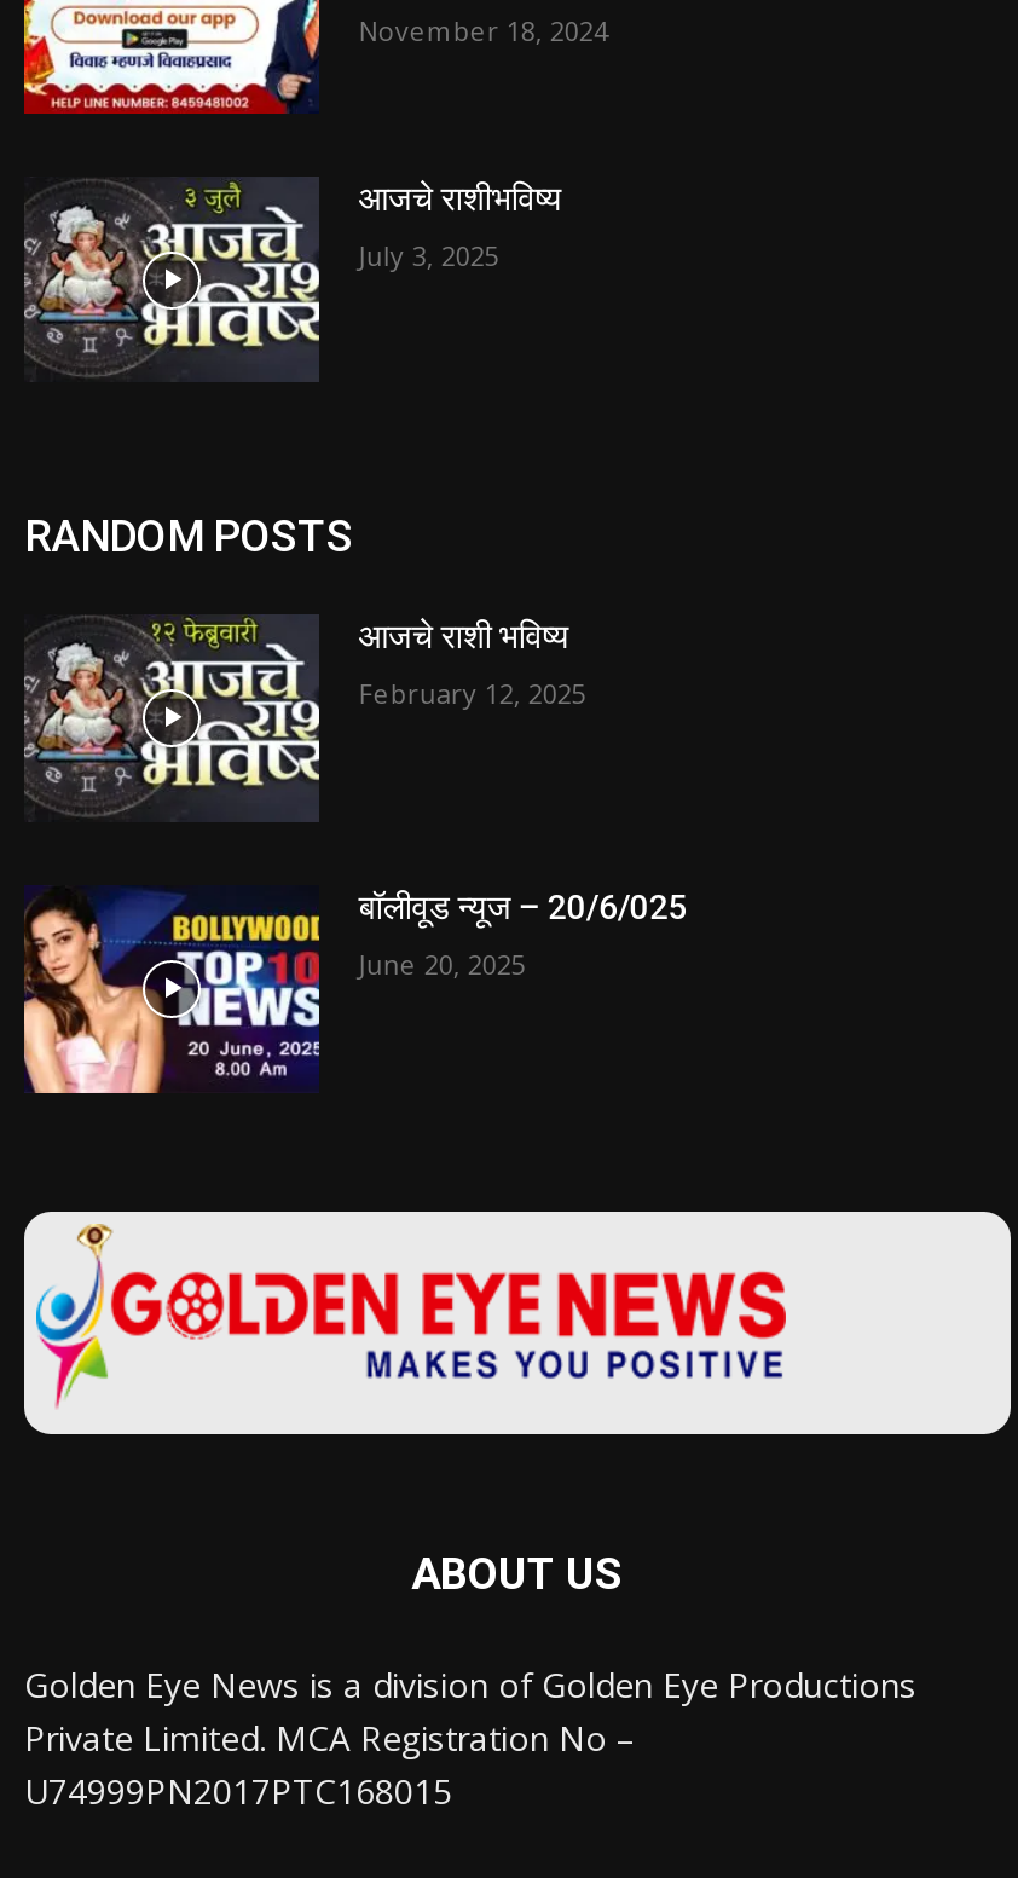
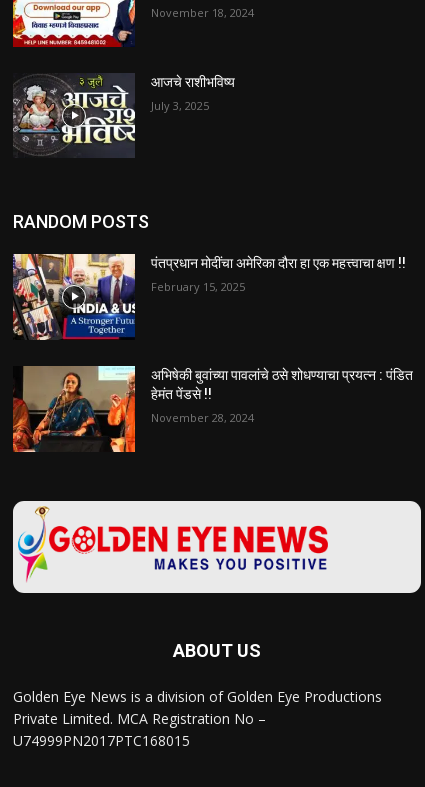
[22,614,569,822] [image] | आजचे राशी भविष्य -> [12,253,406,341] [image] | पंतप्रधान मोदींचा अमेरिका दौरा हा एक महत्त्वाचा क्षण !!
[359,676,586,712] February 12, 2025 -> [151,279,245,294] February 15, 2025
[22,885,688,1096] [image] | बॉलीवूड न्यूज – 20/6/025 -> [12,365,413,453] [image] | अभिषेकी बुवांच्या पावलांचे ठसे शोधण्याचा प्रयत्न : पंडित | हेमंत पेंडसे !!
[359,946,526,982] June 20, 2025 -> [151,410,254,425] November 28, 2024

